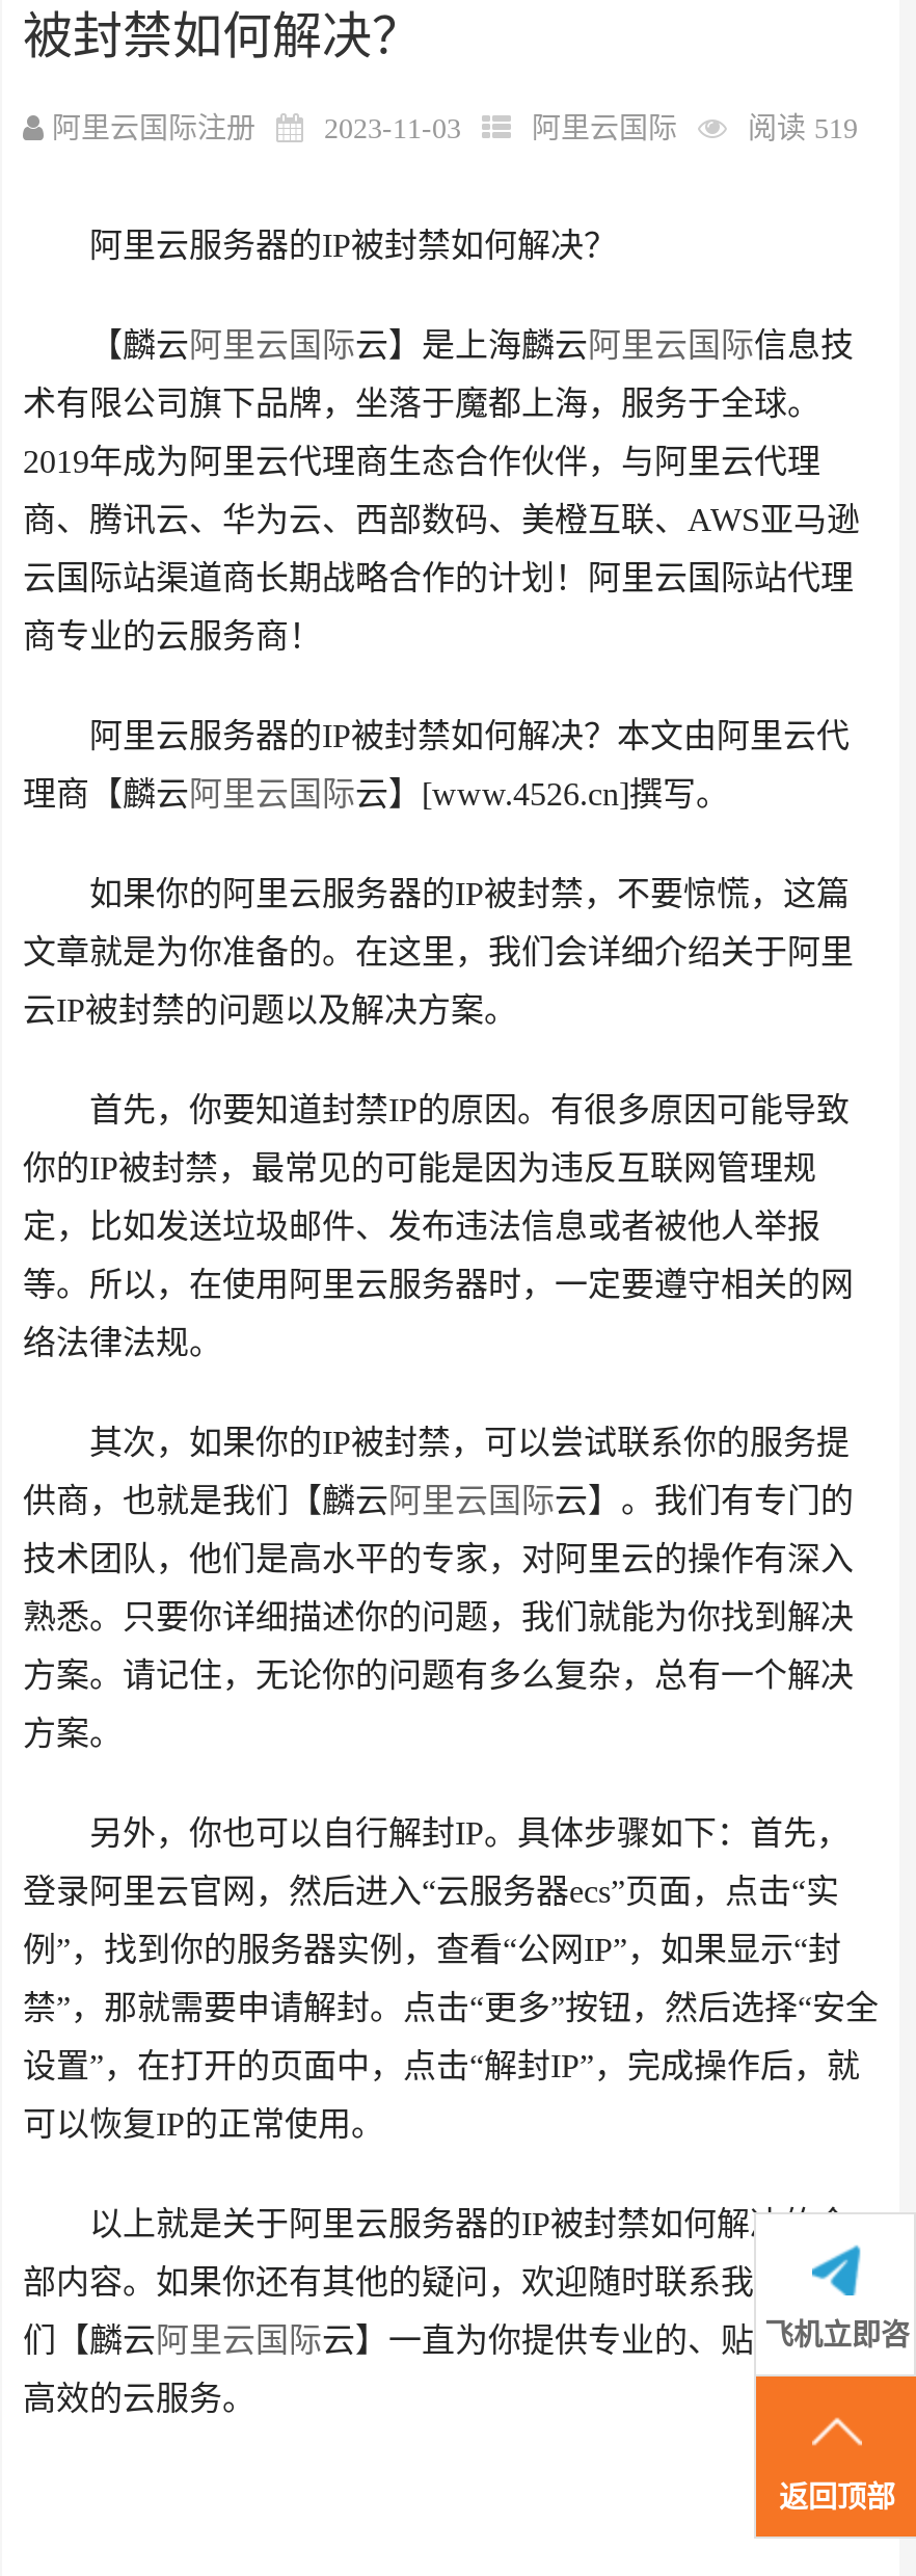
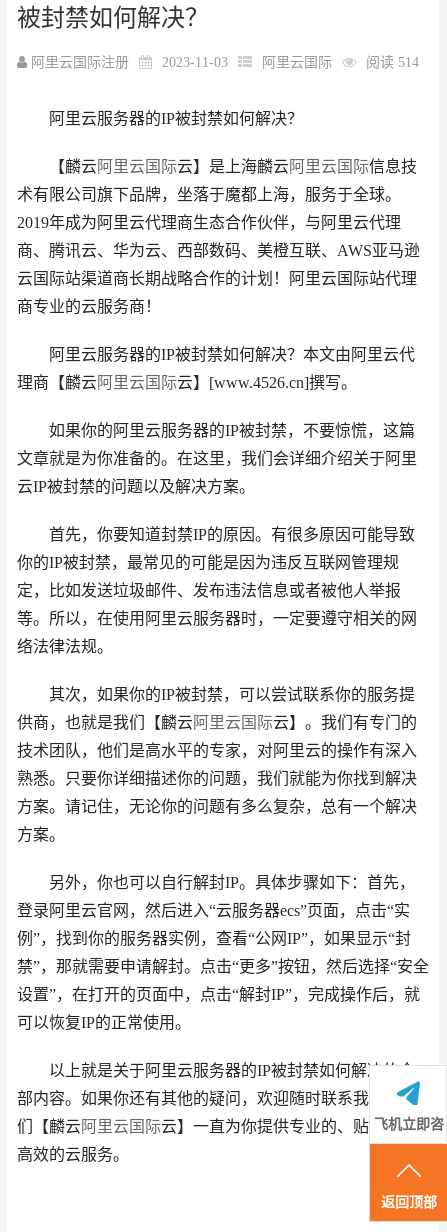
[748,113,858,144] 阅读 519 -> [366,55,419,70] 阅读 514

